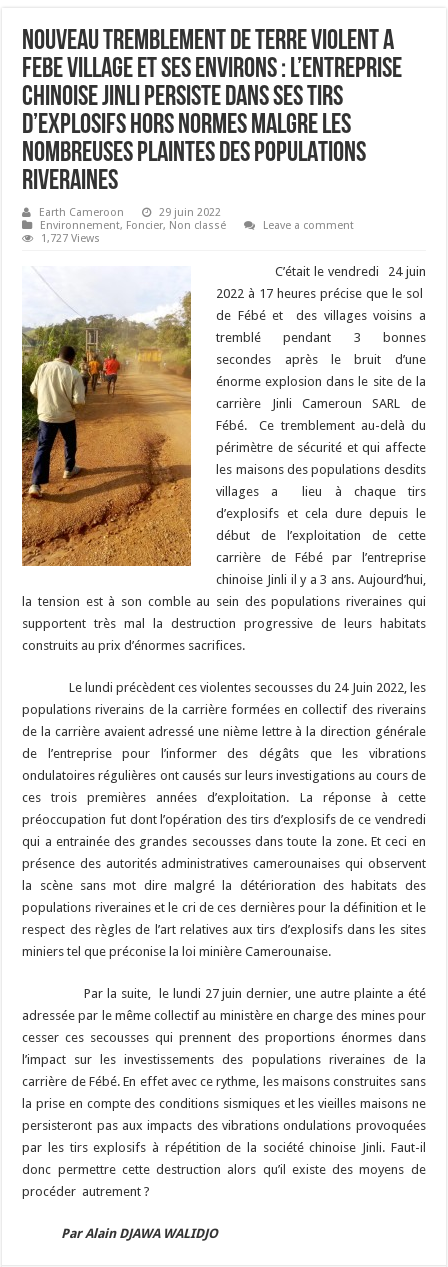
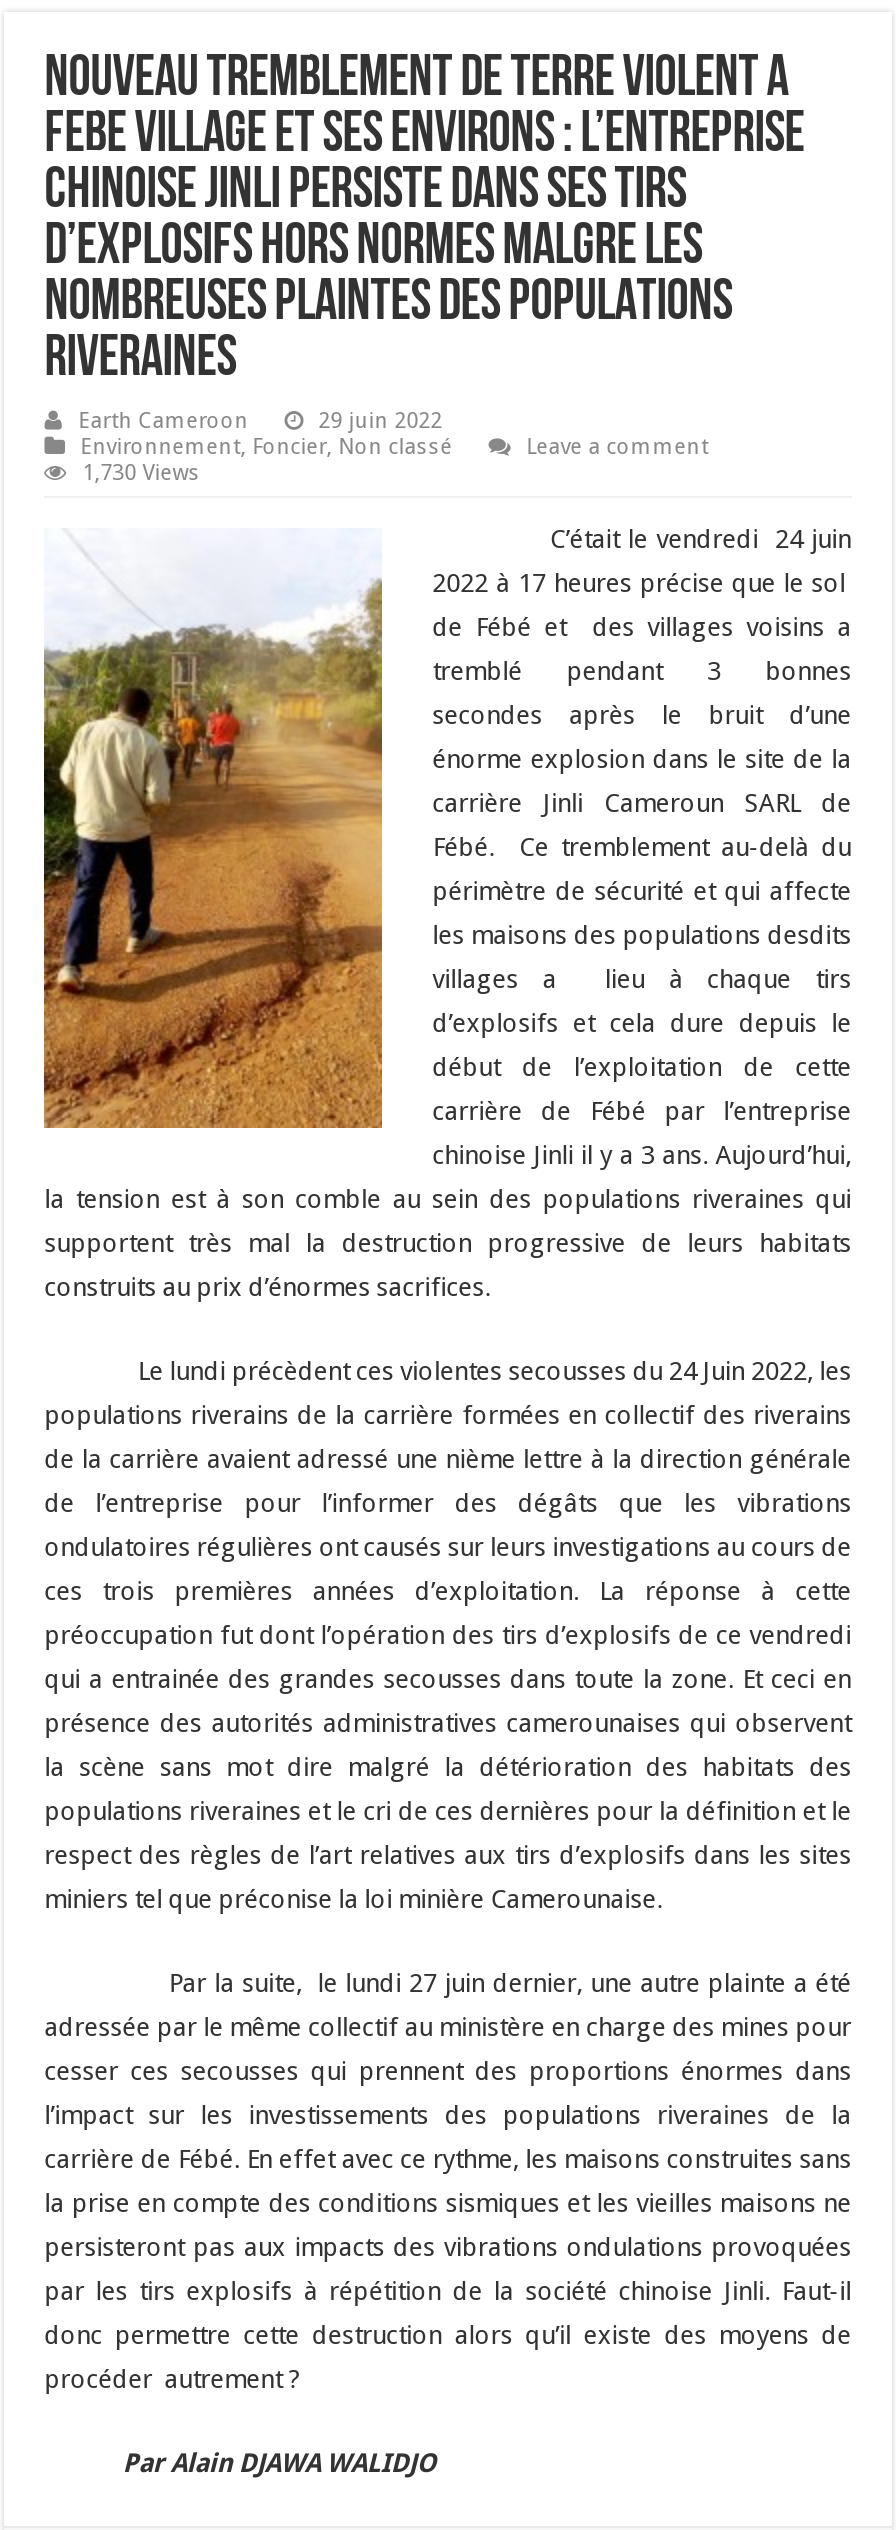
[41,232,100,245] 1,727 Views -> [82,460,200,486] 1,730 Views

